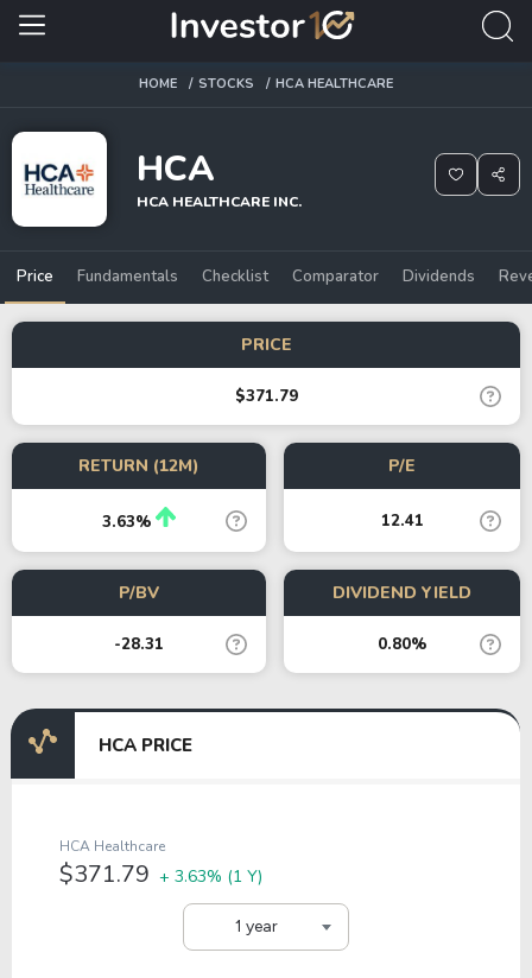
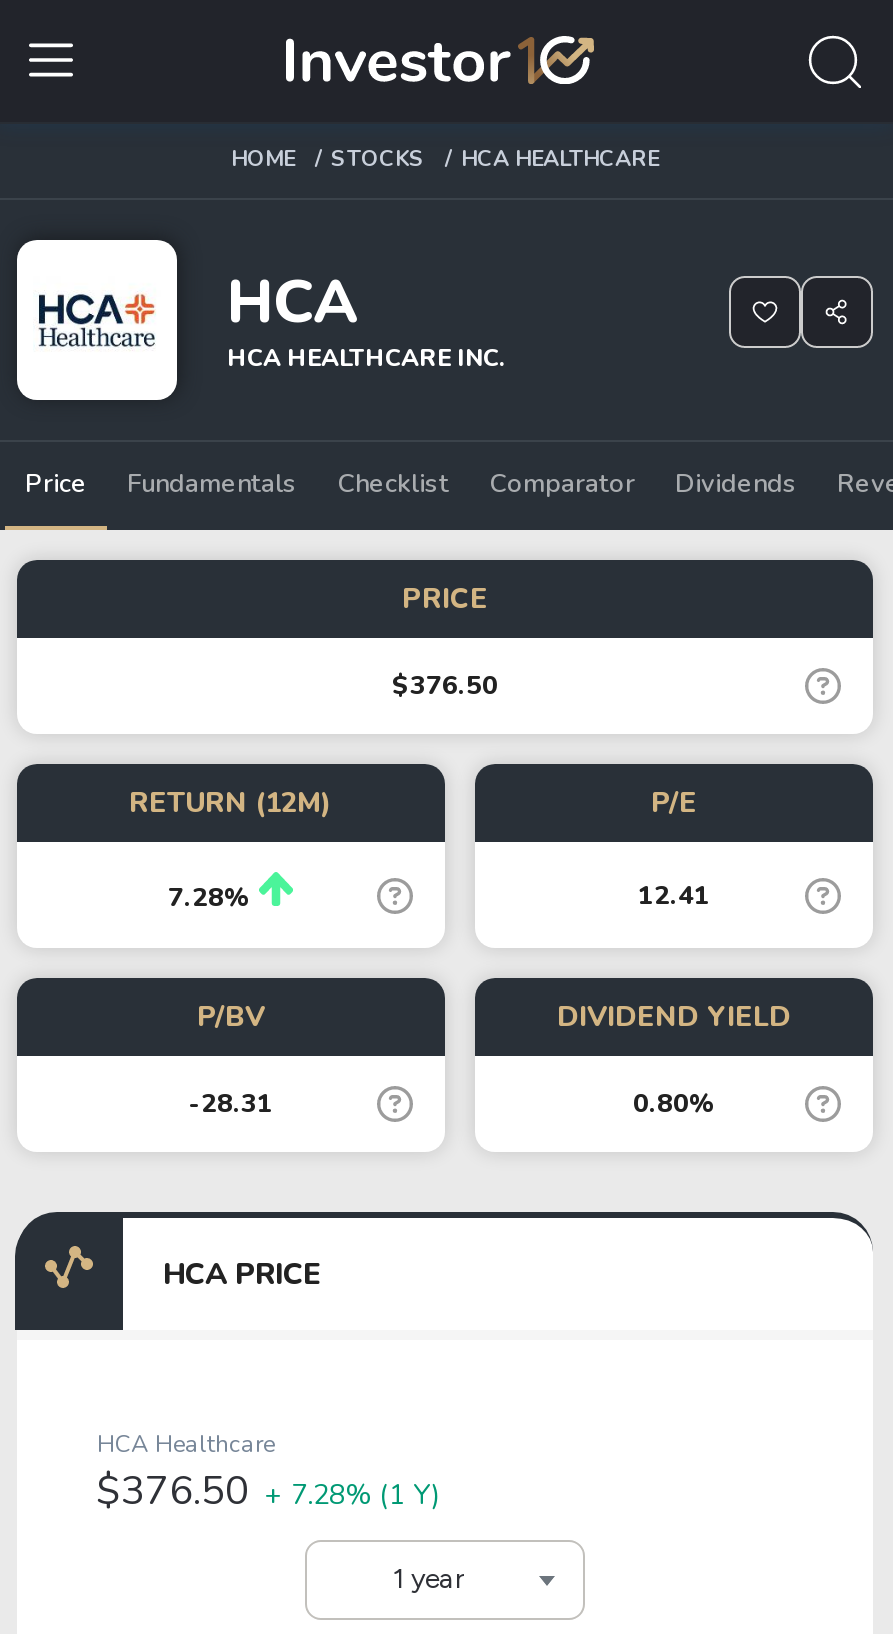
[235,386,297,407] $371.79 -> [392,668,498,704] $376.50
[102,512,150,533] 3.63% -> [168,880,250,916] 7.28%
[59,858,262,890] $371.79 + 3.63% (1 Y) -> [97,1464,439,1518] $376.50 + 7.28% (1 Y)

